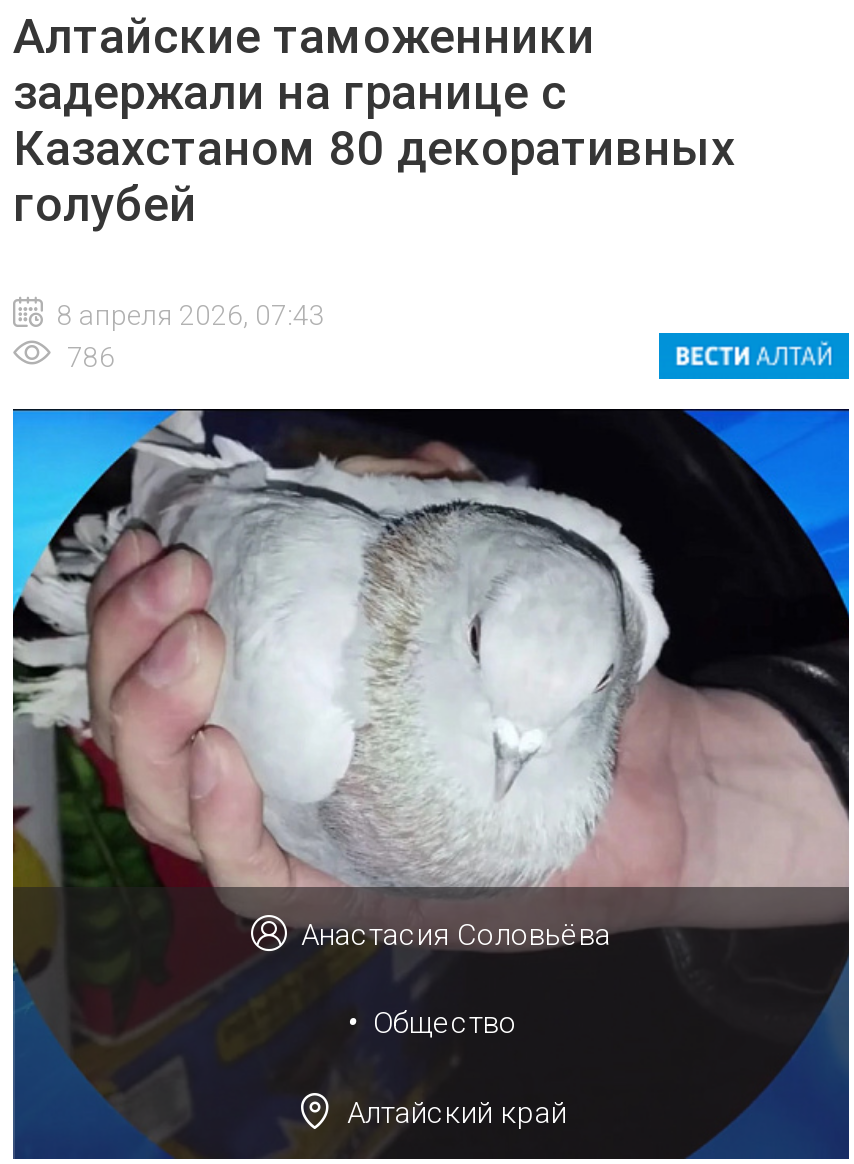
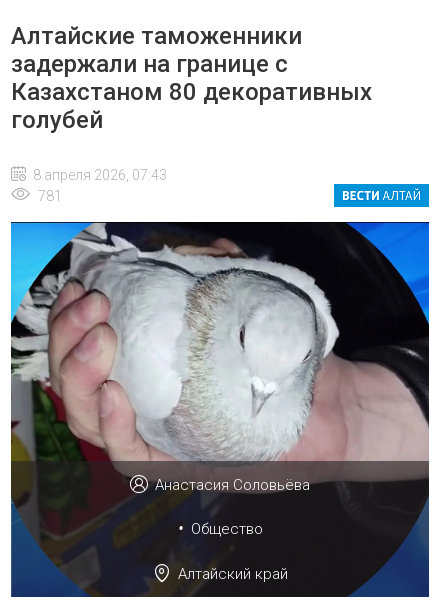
[61,342,115,374] 786 -> [35,188,62,204] 781

